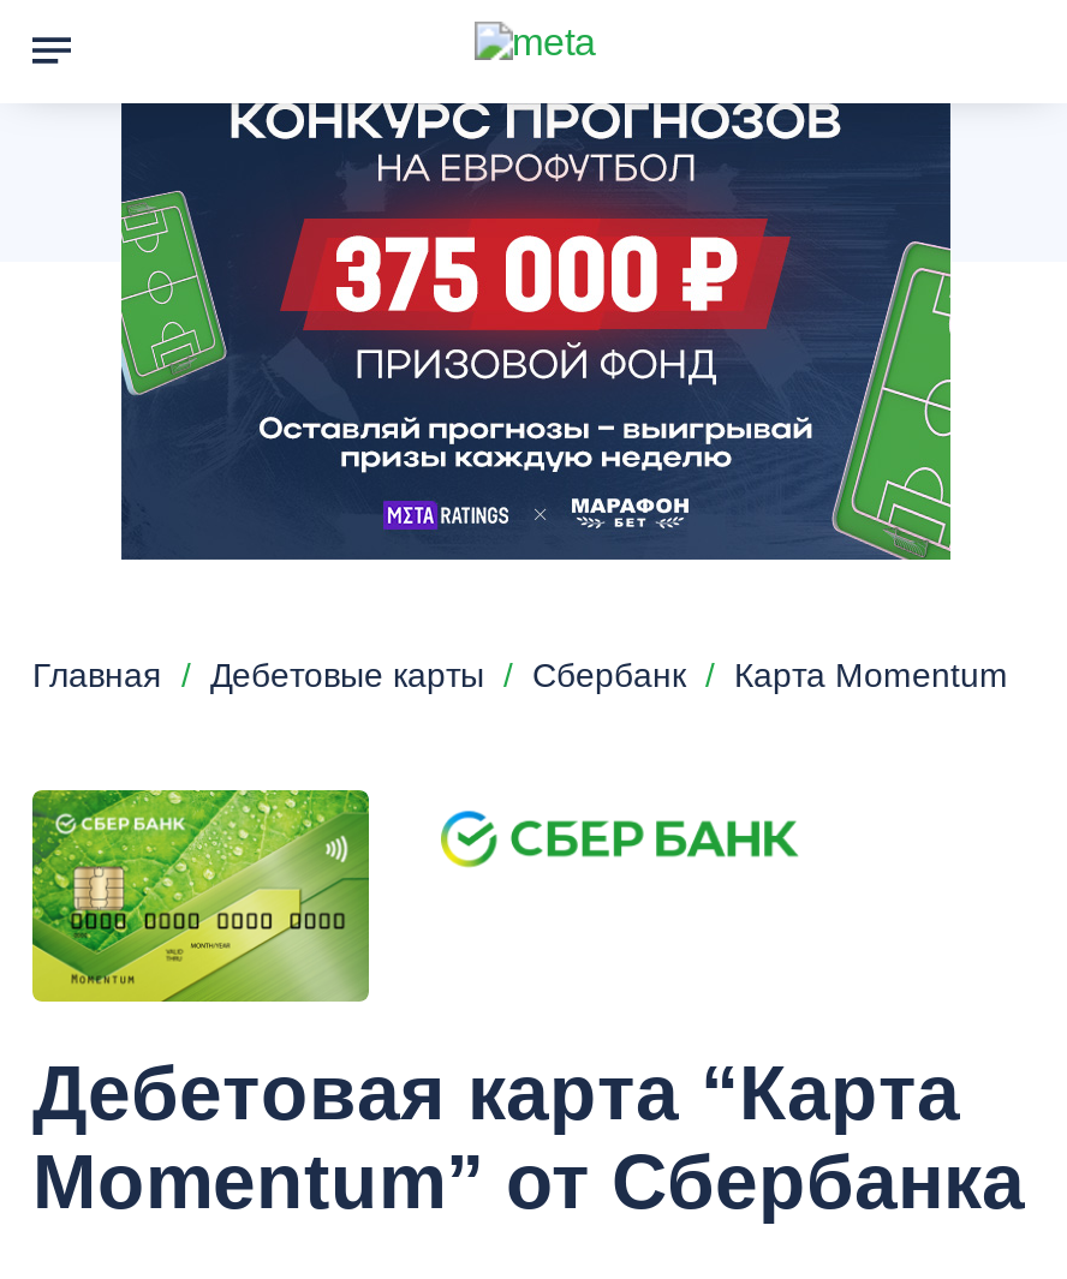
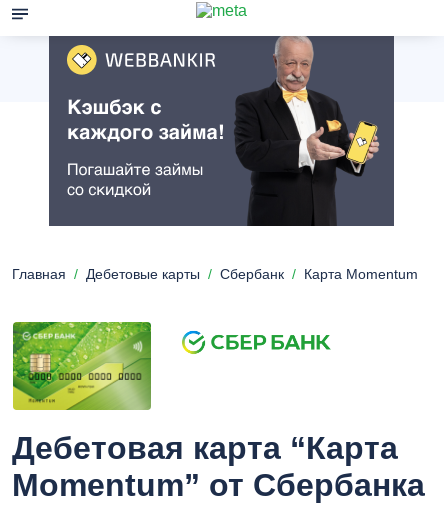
[119,101,953,562] [image] -> [48,35,395,227] [image]

